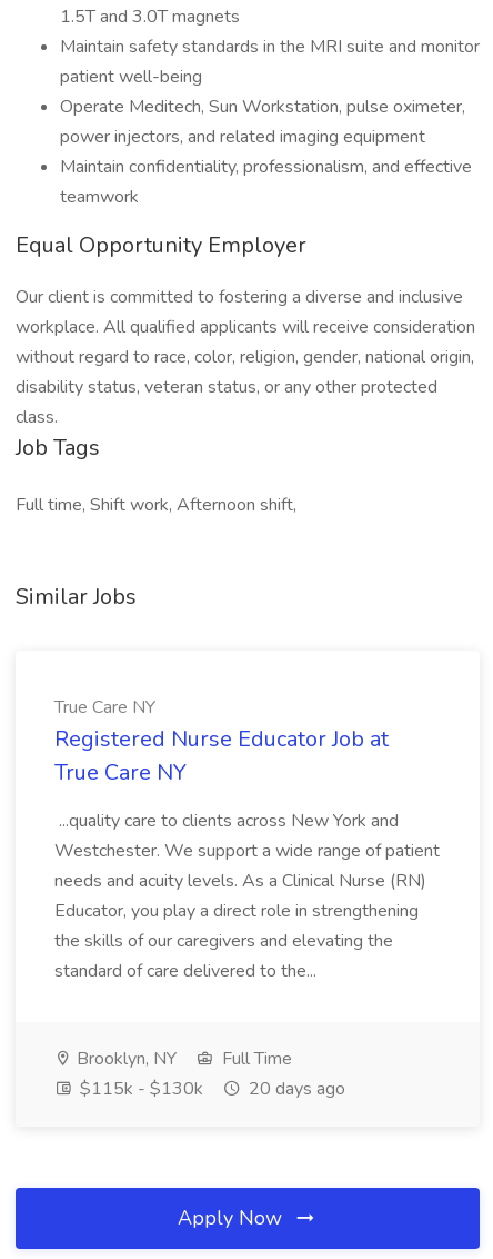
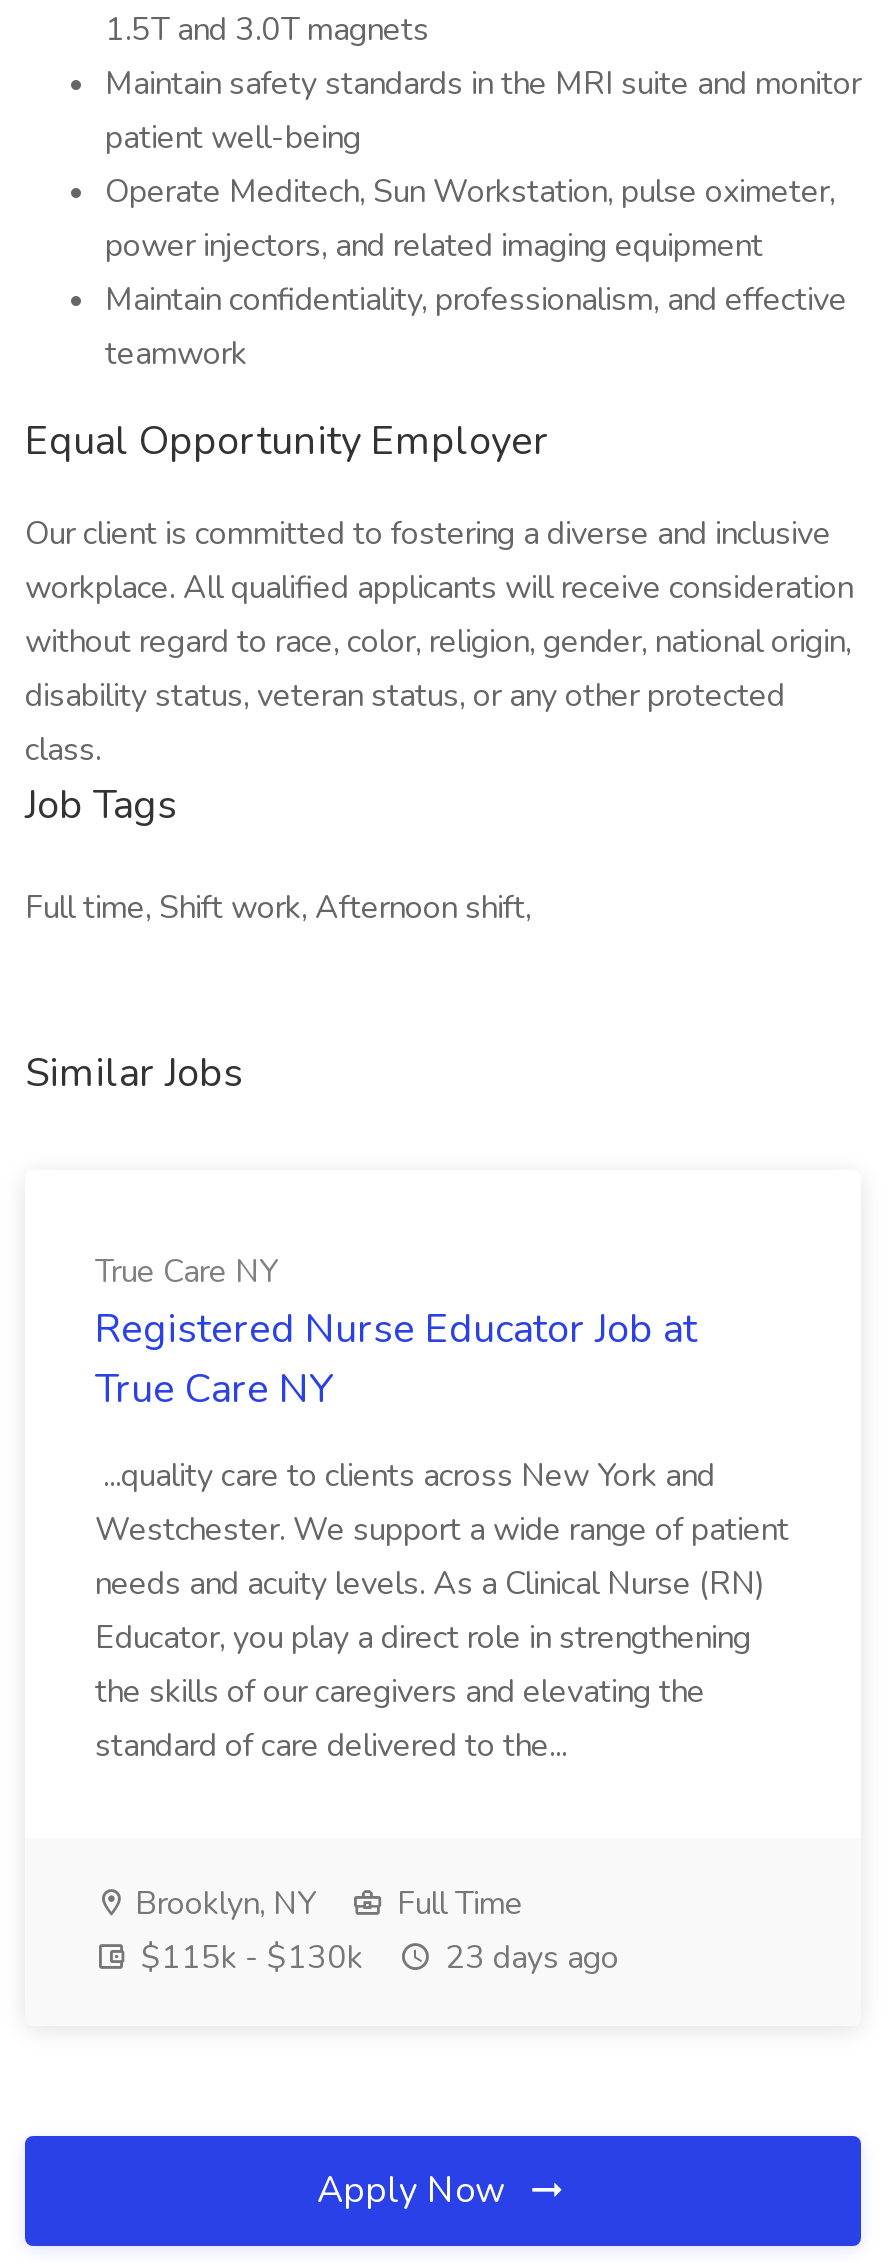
[76,1077,345,1101] $115k - $130k 20 days ago -> [133,1936,619,1980] $115k - $130k 23 days ago

